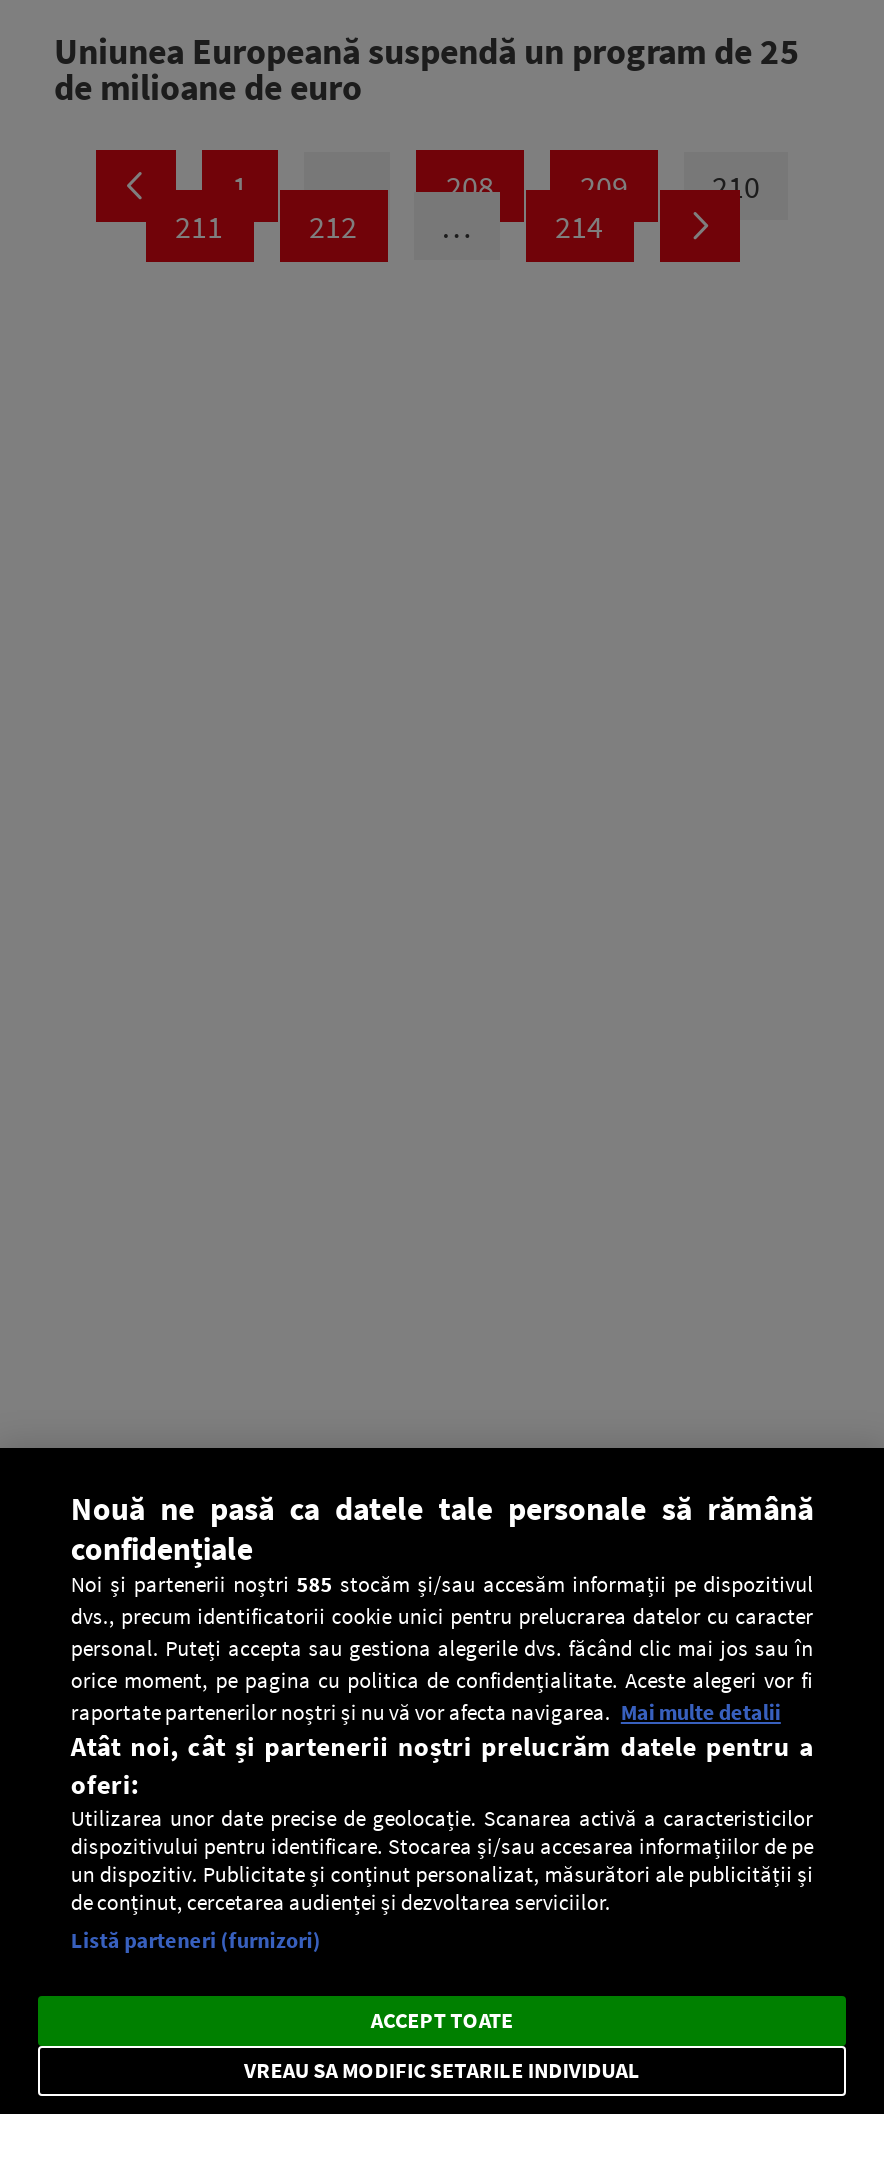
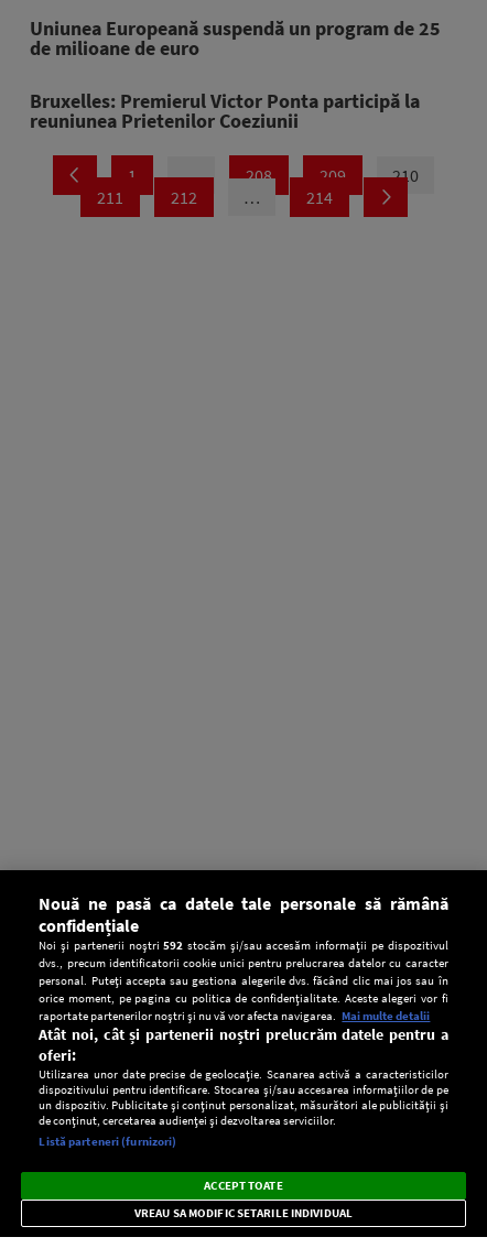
none -> [30,88,420,133] Bruxelles: Premierul Victor Ponta participă la | reuniunea Prietenilor Coeziunii
[71,1570,813,1598] Noi și partenerii noștri 585 stocăm și/sau accesăm informații pe dispozitivul -> [39,937,448,953] Noi și partenerii noștri 592 stocăm și/sau accesăm informații pe dispozitivul

